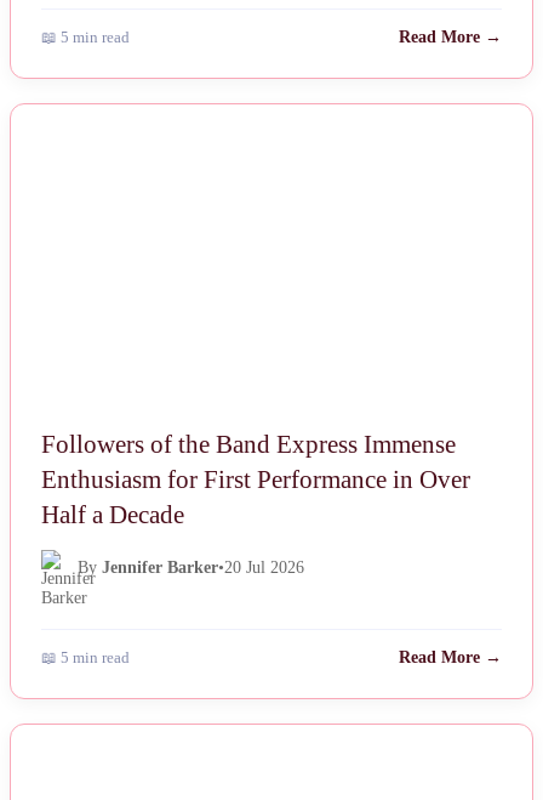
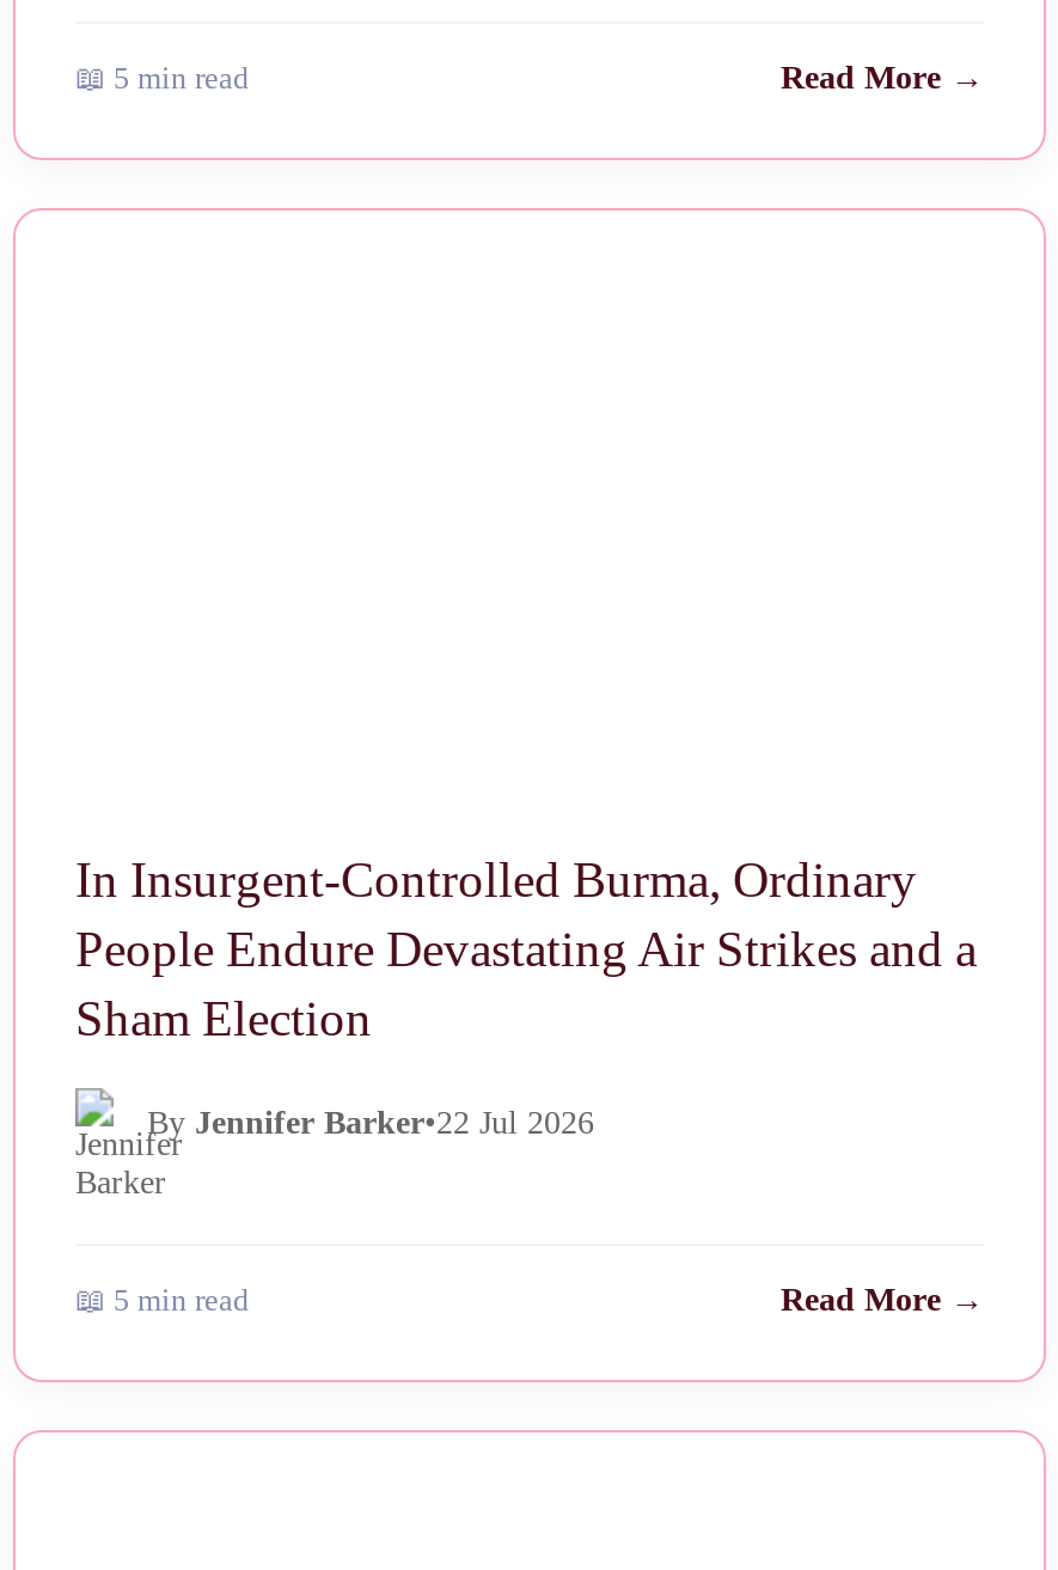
[41,430,470,529] Followers of the Band Express Immense | Enthusiasm for First Performance in Over | Half a Decade -> [75,852,977,1046] In Insurgent-Controlled Burma, Ordinary | People Endure Devastating Air Strikes and a | Sham Election
[78,559,304,577] By Jennifer Barker•20 Jul 2026 -> [147,1106,594,1142] By Jennifer Barker•22 Jul 2026

